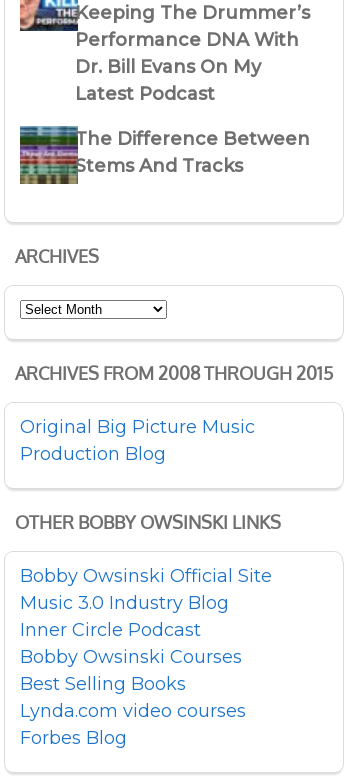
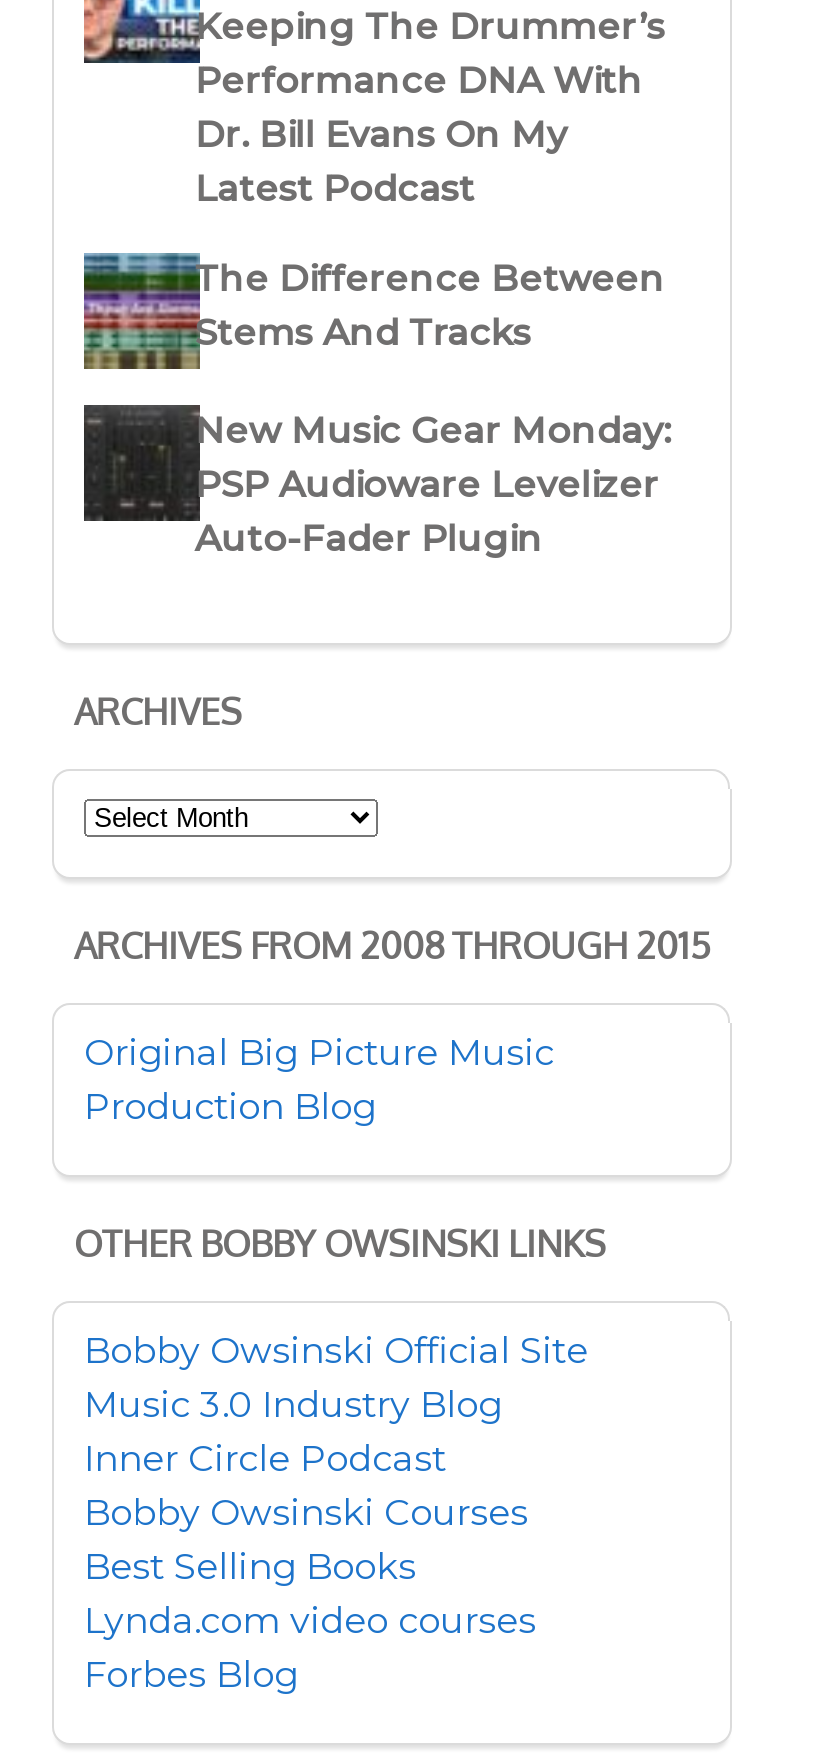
none -> [82,402,671,561] [image] | New Music Gear Monday: | PSP Audioware Levelizer | Auto-Fader Plugin

